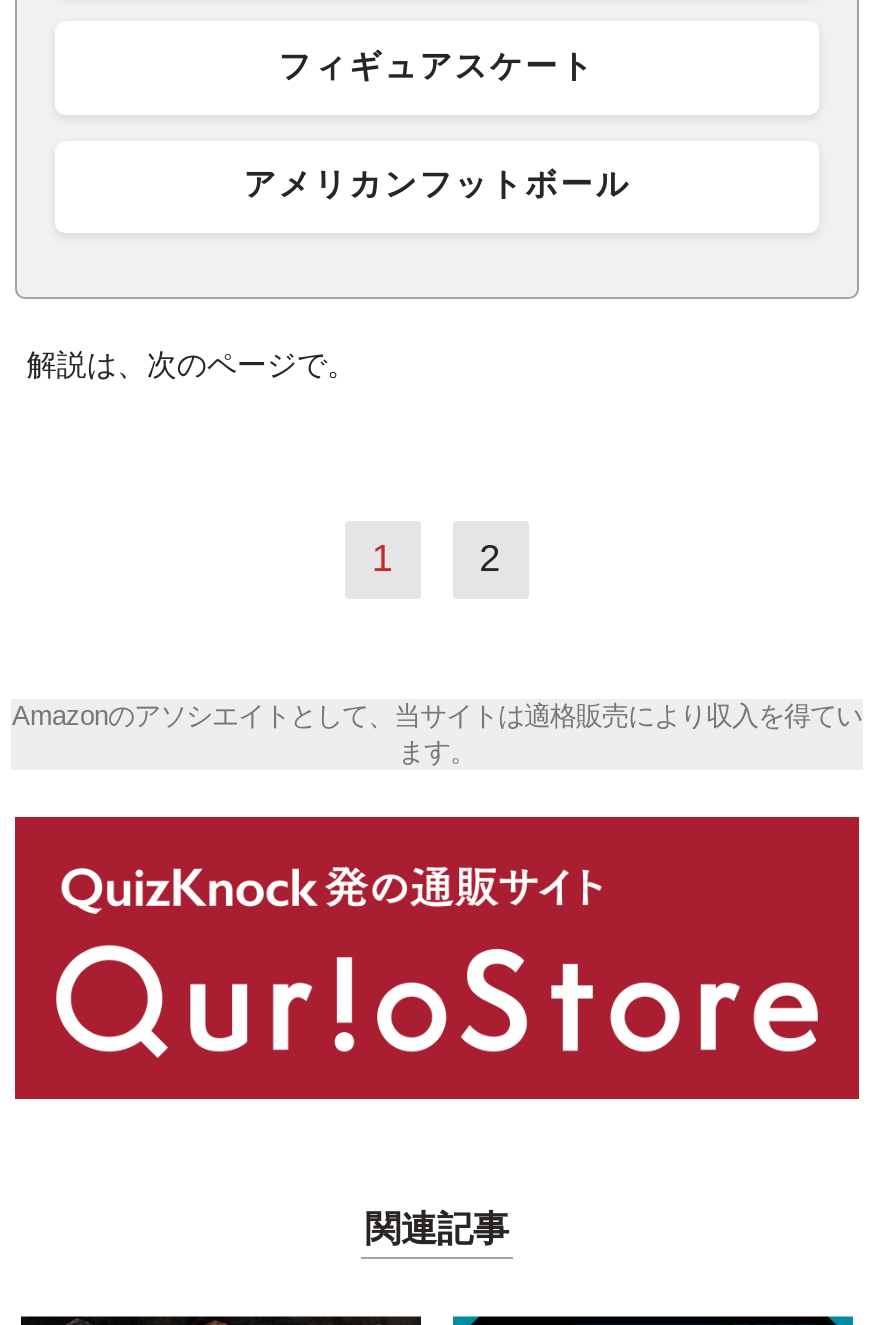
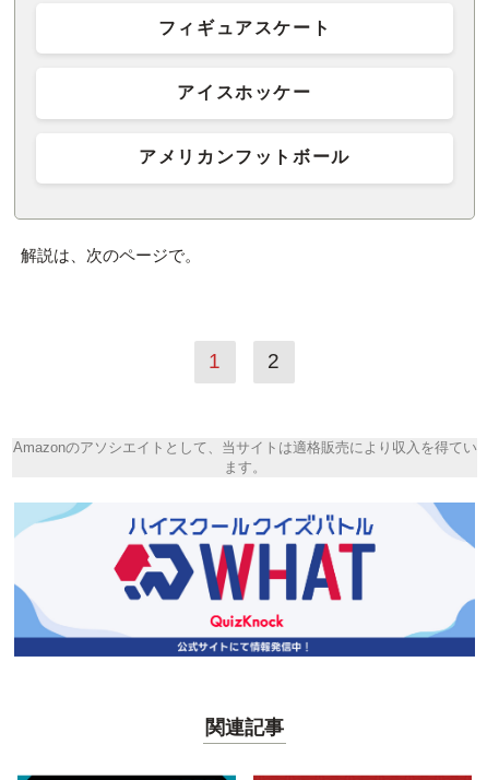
none -> [177,83,312,101] アイスホッケー
[13,814,861,1100] [image] -> [13,501,476,658] [image]

